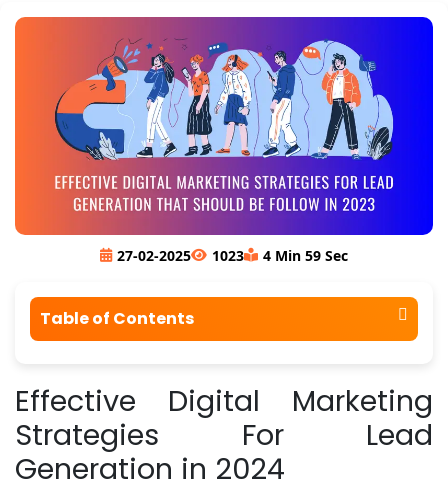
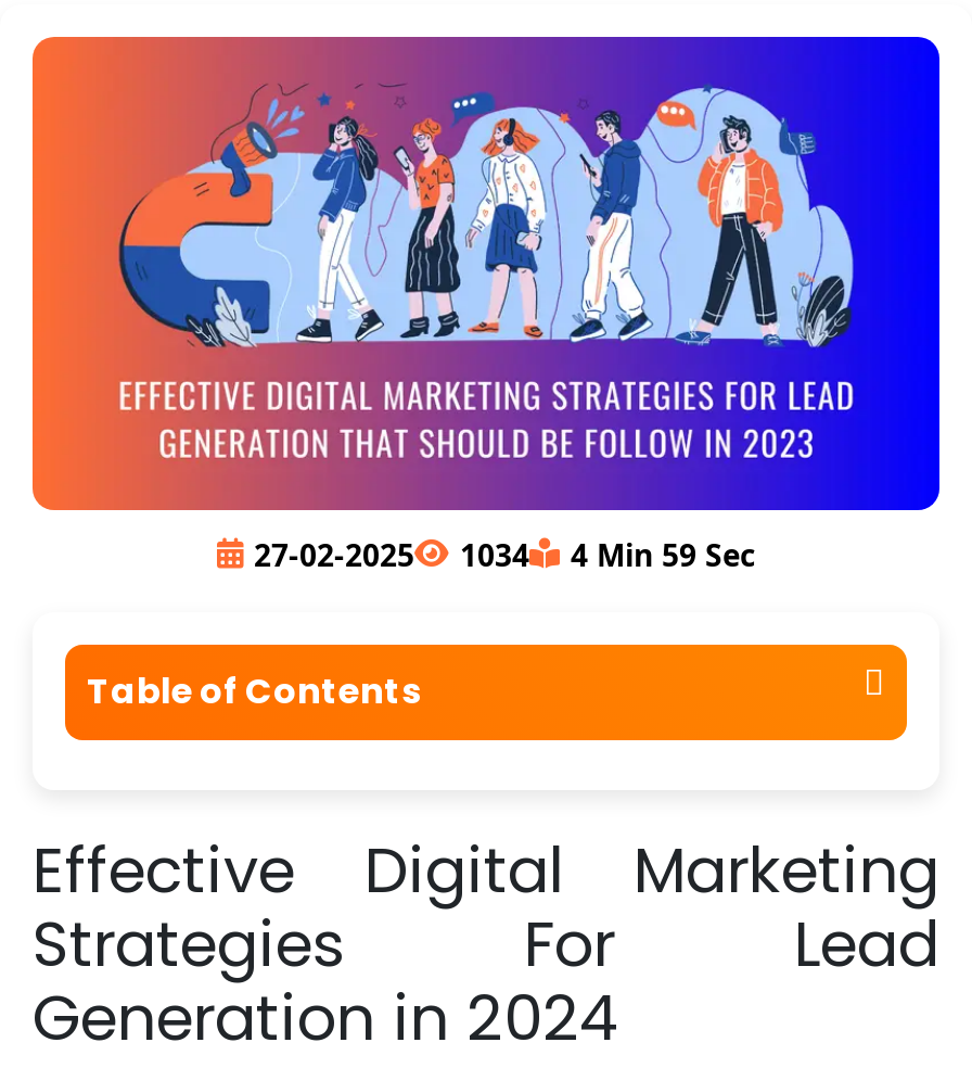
[117,246,348,265] 27-02-2025 1023 4 Min 59 Sec -> [254,534,755,575] 27-02-2025 1034 4 Min 59 Sec

